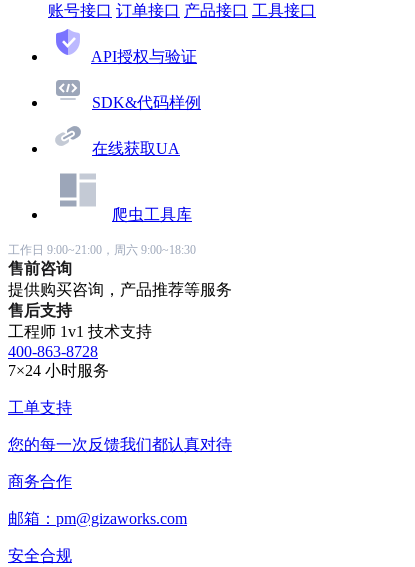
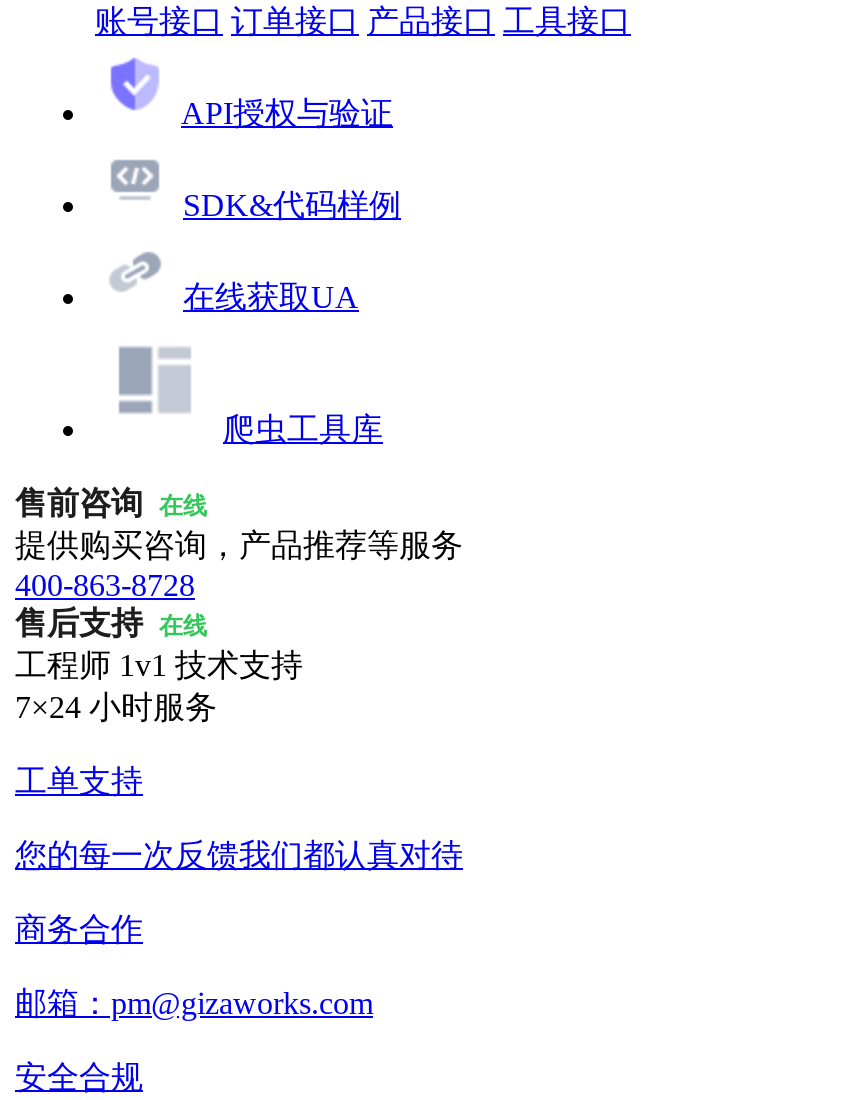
[8,243,196,277] 工作日 9:00~21:00，周六 9:00~18:30 | 售前咨询 -> [15,486,207,520] 售前咨询 在线
[8,302,72,319] 售后支持 -> [15,568,207,640] 400-863-8728 | 售后支持 在线
[8,343,98,360] 400-863-8728 -> none

